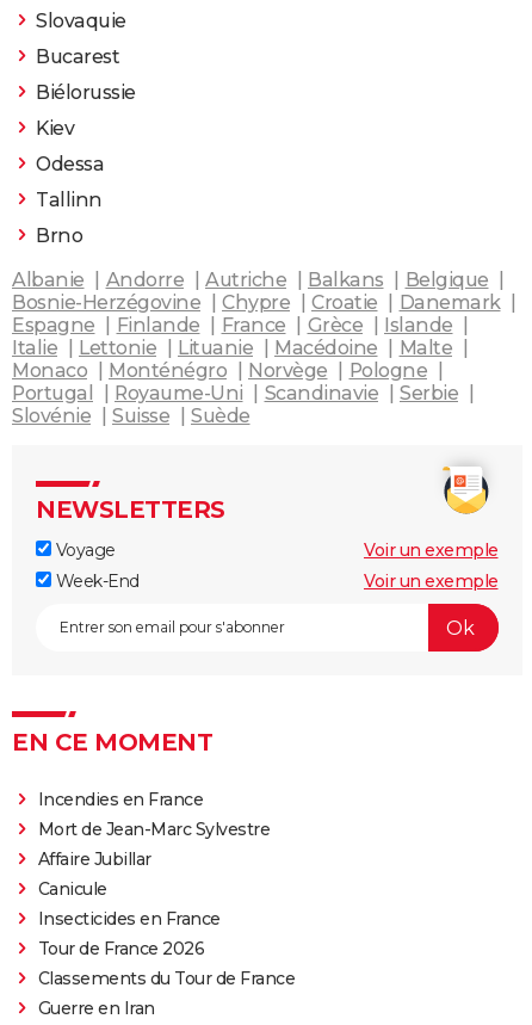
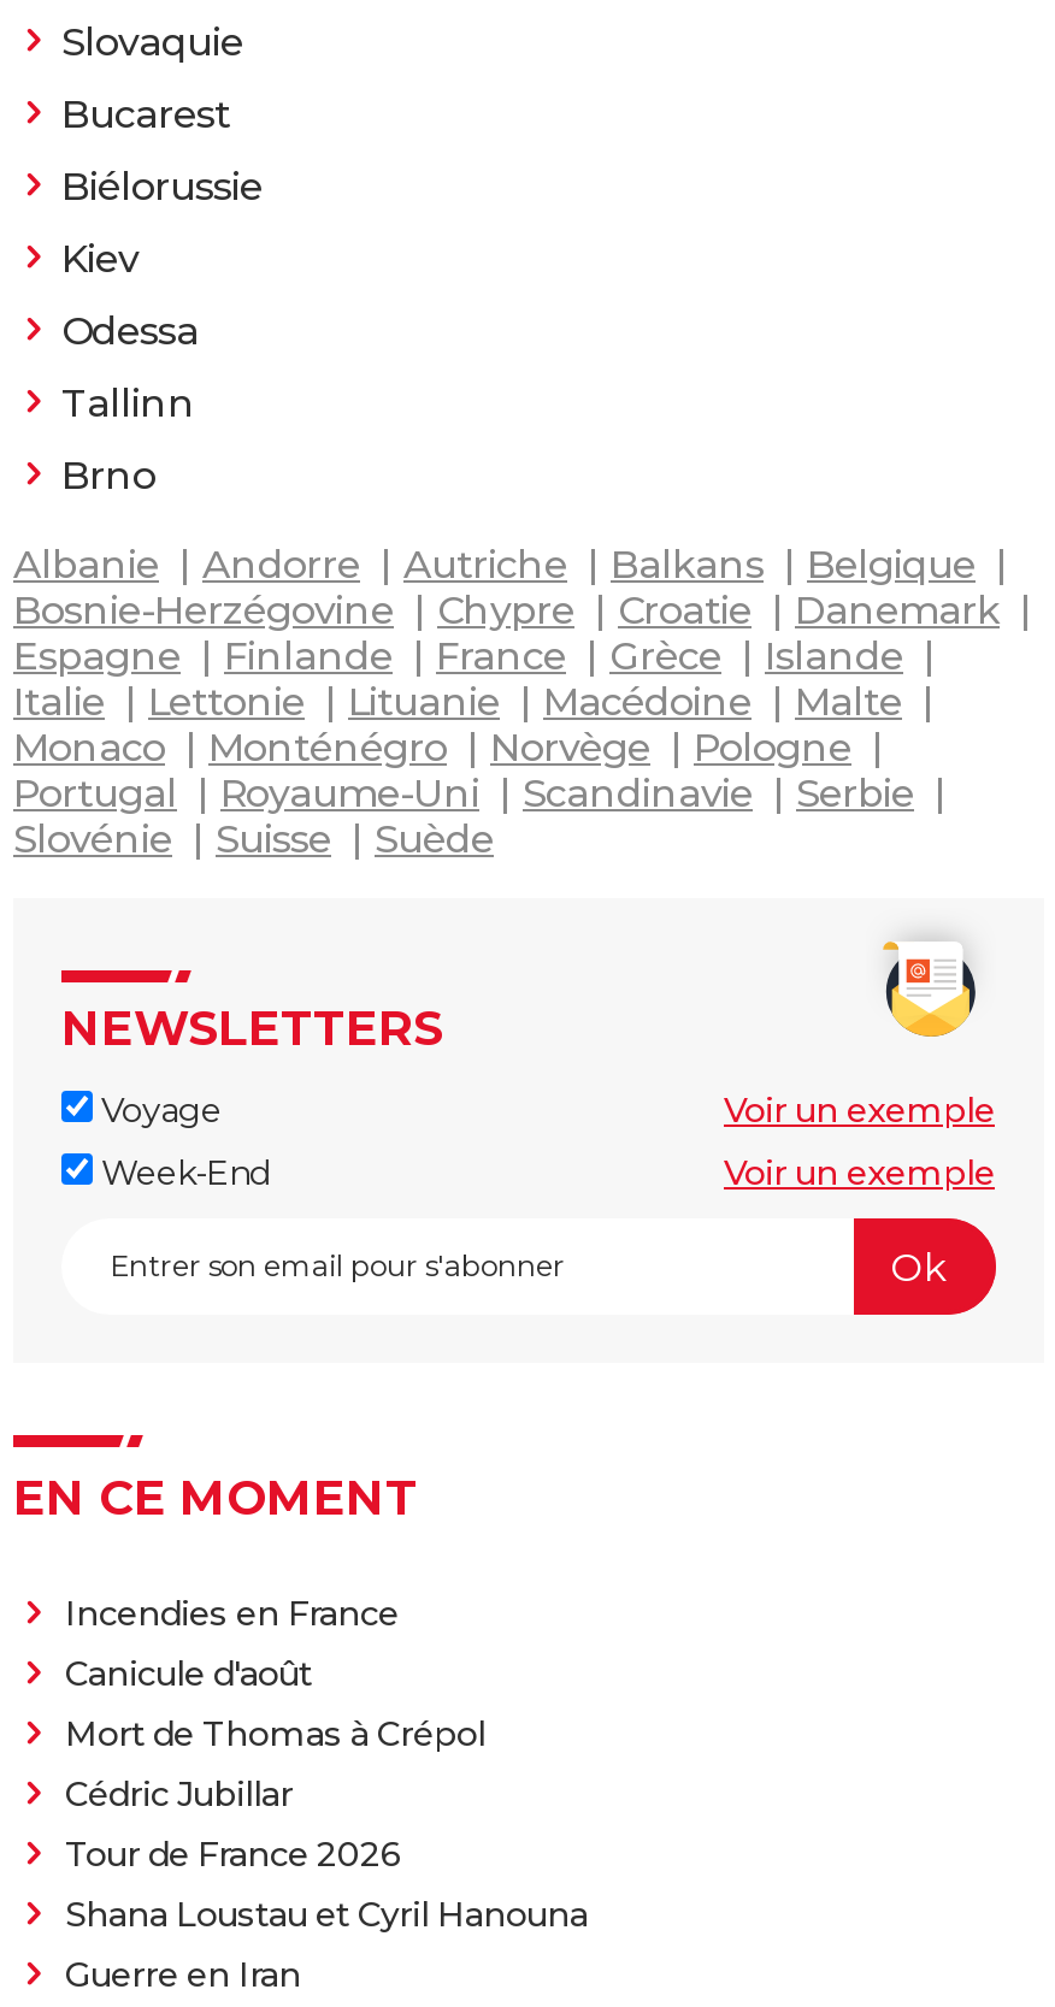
[38,819,270,930] Mort de Jean-Marc Sylvestre | Affaire Jubillar | Canicule | Insecticides en France -> [65,1652,485,1816] Canicule d'août | Mort de Thomas à Crépol | Cédric Jubillar
[38,968,295,989] Classements du Tour de France -> [65,1893,588,1936] Shana Loustau et Cyril Hanouna

